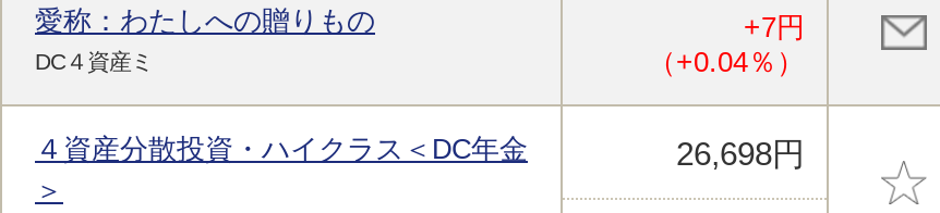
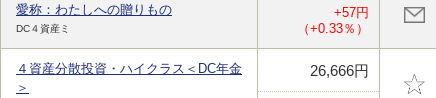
[744,12,805,44] +7円 -> [334,5,369,20] +57円
[648,46,805,79] （+0.04％） -> [297,21,369,36] （+0.33％）
[676,135,805,172] 26,698円 -> [310,62,369,79] 26,666円

